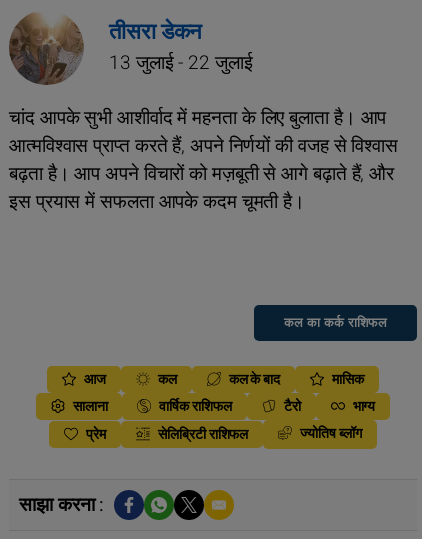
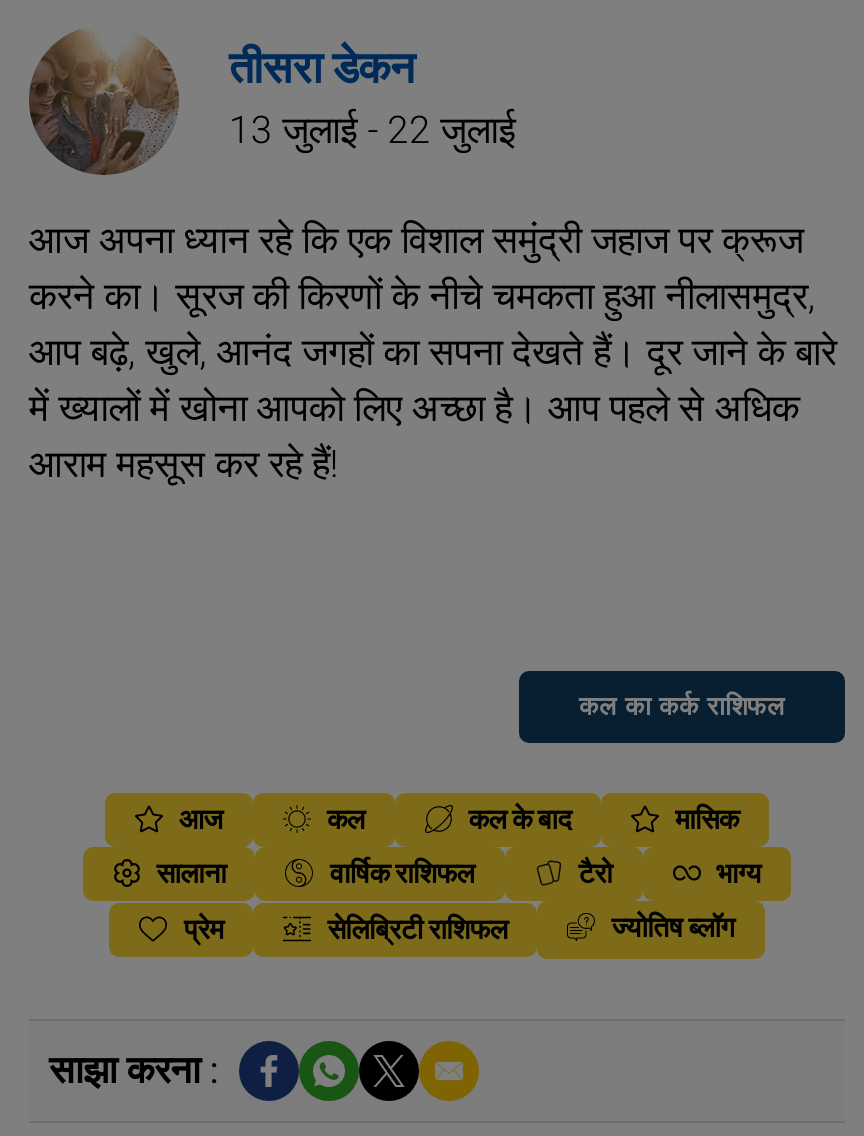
[9,104,398,216] चांद आपके सुभी आशीर्वाद में महनता के लिए बुलाता है। आप | आत्मविश्वास प्राप्‍त करते हैं, अपने निर्णयों की वजह से विश्वास | बढ़ता है। आप अपने विचारों को मज़बूती से आगे बढ़ाते हैं, और | इस प्रयास में सफलता आपके कदम चूमती है। -> [29,212,837,492] आज अपना ध्यान रहे कि एक विशाल समुंद्री जहाज पर क्रूज | करने का। सूरज की किरणों के नीचे चमकता हुआ नीलासमुद्र, | आप बढ़े, खुले, आनंद जगहों का सपना देखते हैं। दूर जाने के बारे | में ख्यालों में खोना आपको लिए अच्छा है। आप पहले से अधिक | आराम महसूस कर रहे हैं!

